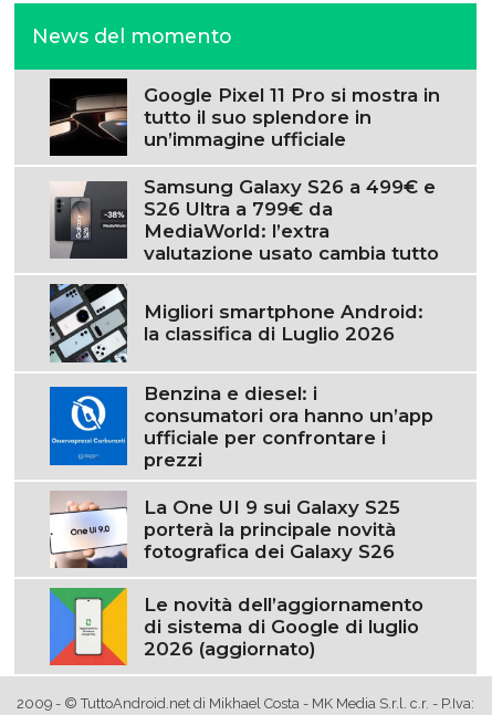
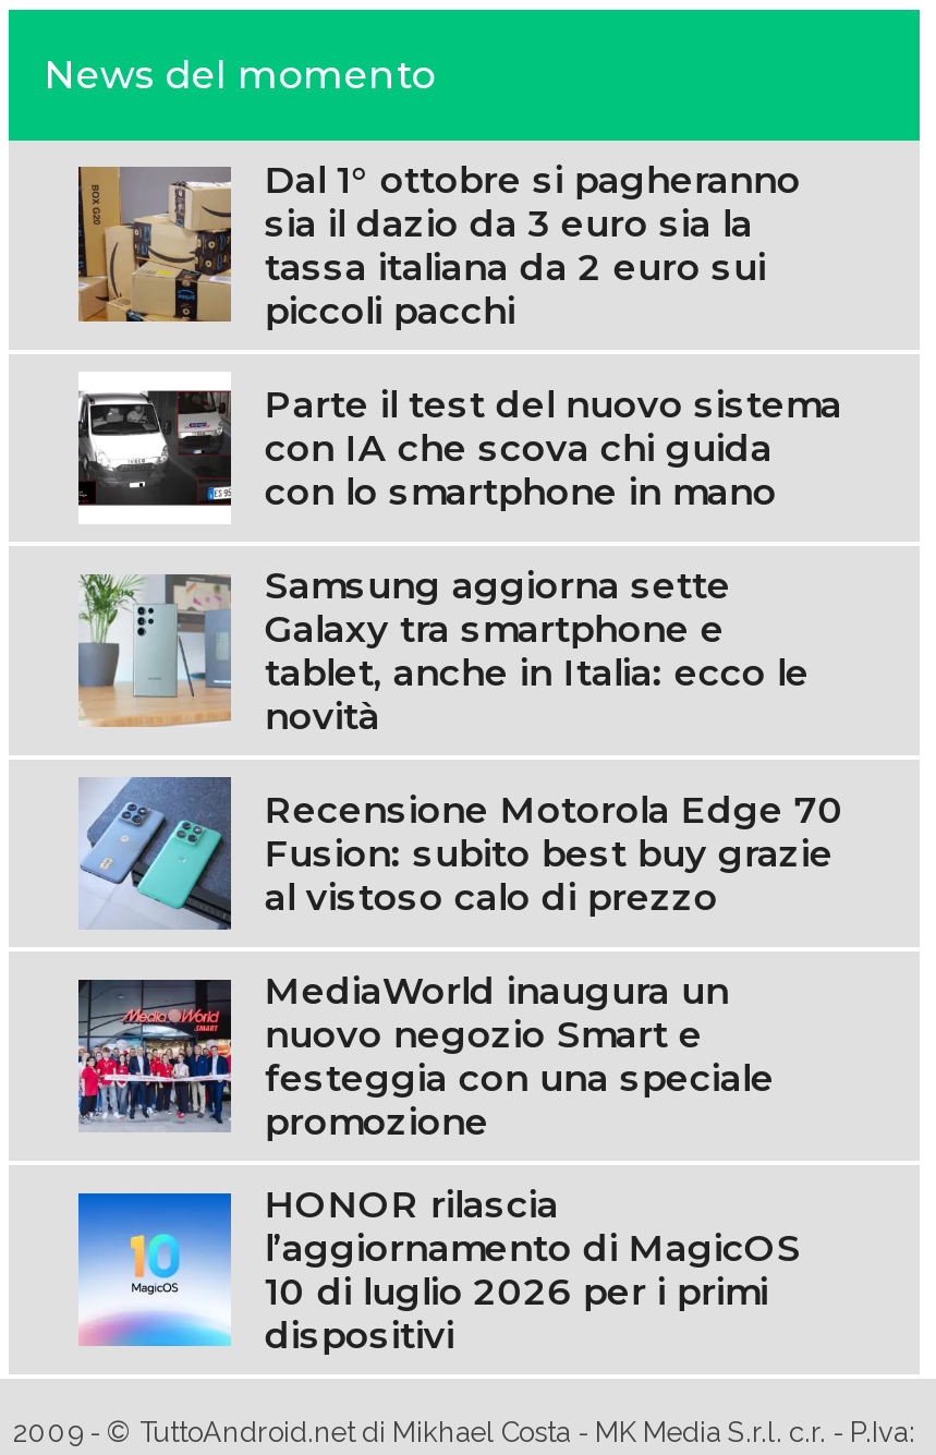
[49,77,440,157] [image] | Google Pixel 11 Pro si mostra in | tutto il suo splendore in | un’immagine ufficiale -> [78,157,800,331] [image] | Dal 1° ottobre si pagheranno | sia il dazio da 3 euro sia la | tassa italiana da 2 euro sui | piccoli pacchi
[50,176,439,264] [image] | Samsung Galaxy S26 a 499€ e | S26 Ultra a 799€ da | MediaWorld: l’extra | valutazione usato cambia tutto -> [76,379,842,519] [image] | Parte il test del nuovo sistema | con IA che scova chi guida | con lo smartphone in mano
[49,283,424,364] [image] | Migliori smartphone Android: | la classifica di Luglio 2026 -> [78,563,809,737] [image] | Samsung aggiorna sette | Galaxy tra smartphone e | tablet, anche in Italia: ecco le | novità
[49,382,434,470] [image] | Benzina e diesel: i | consumatori ora hanno un’app | ufficiale per confrontare i | prezzi -> [78,774,844,931] [image] | Recensione Motorola Edge 70 | Fusion: subito best buy grazie | al vistoso calo di prezzo
[50,491,401,568] [image] | La One UI 9 sui Galaxy S25 | porterà la principale novità | fotografica dei Galaxy S26 -> [76,969,774,1144] [image] | MediaWorld inaugura un | nuovo negozio Smart e | festeggia con una speciale | promozione
[49,587,424,666] [image] | Le novità dell’aggiornamento | di sistema di Google di luglio | 2026 (aggiornato) -> [78,1183,800,1357] [image] | HONOR rilascia | l’aggiornamento di MagicOS | 10 di luglio 2026 per i primi | dispositivi

